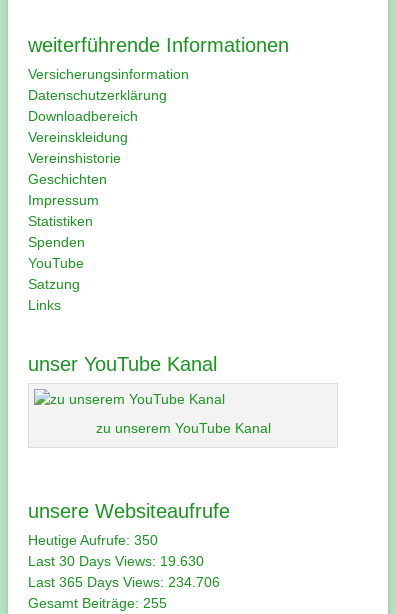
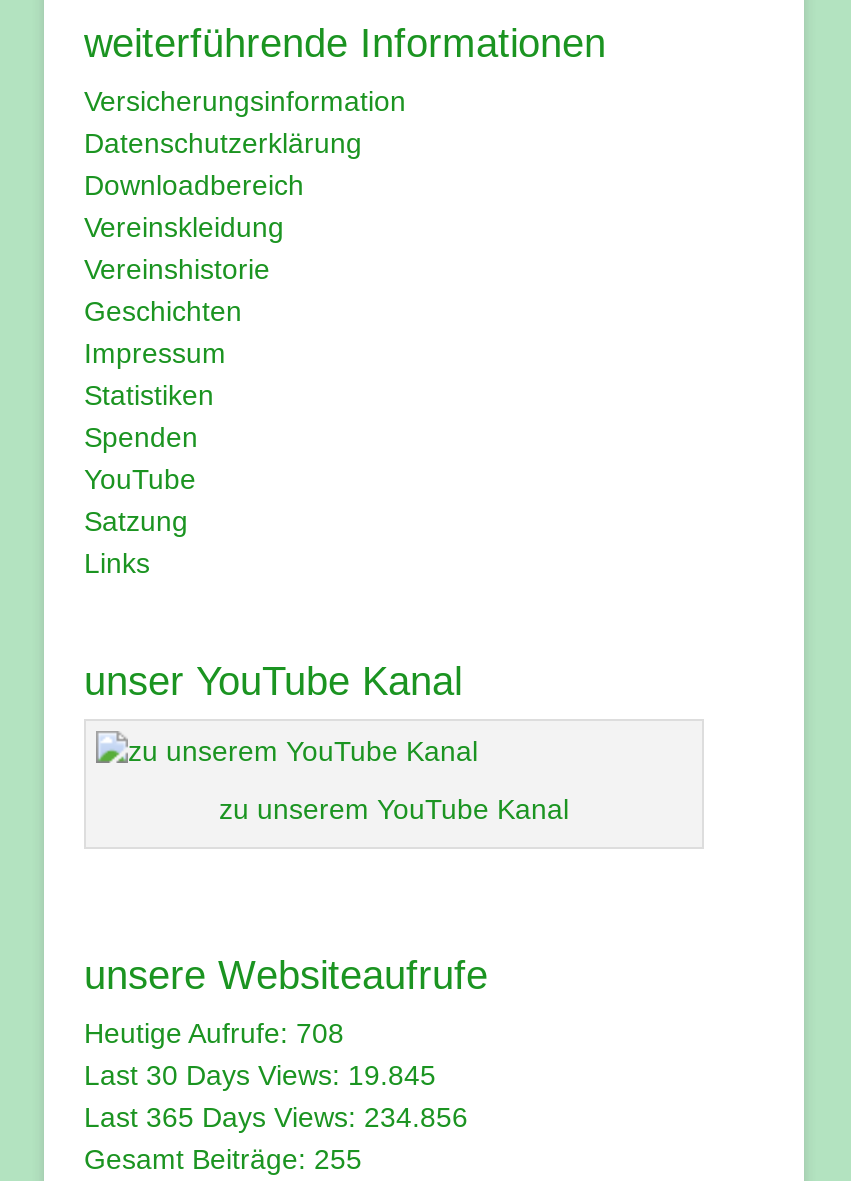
[28,532,158,548] Heutige Aufrufe: 350 -> [84,1017,344,1049] Heutige Aufrufe: 708
[28,553,204,569] Last 30 Days Views: 19.630 -> [84,1059,436,1091] Last 30 Days Views: 19.845
[28,574,220,590] Last 365 Days Views: 234.706 -> [84,1101,468,1133] Last 365 Days Views: 234.856

